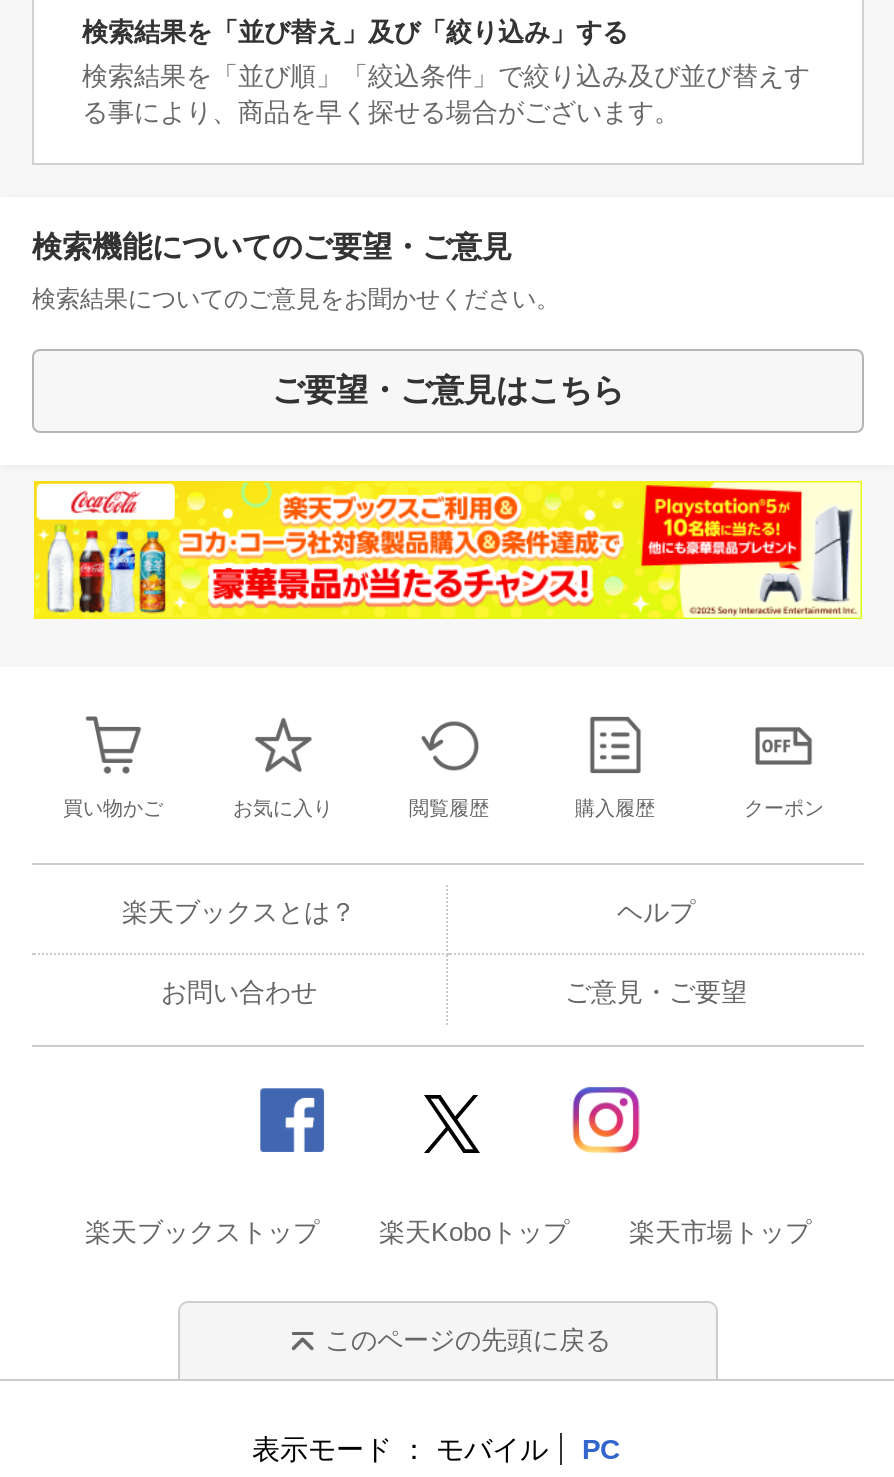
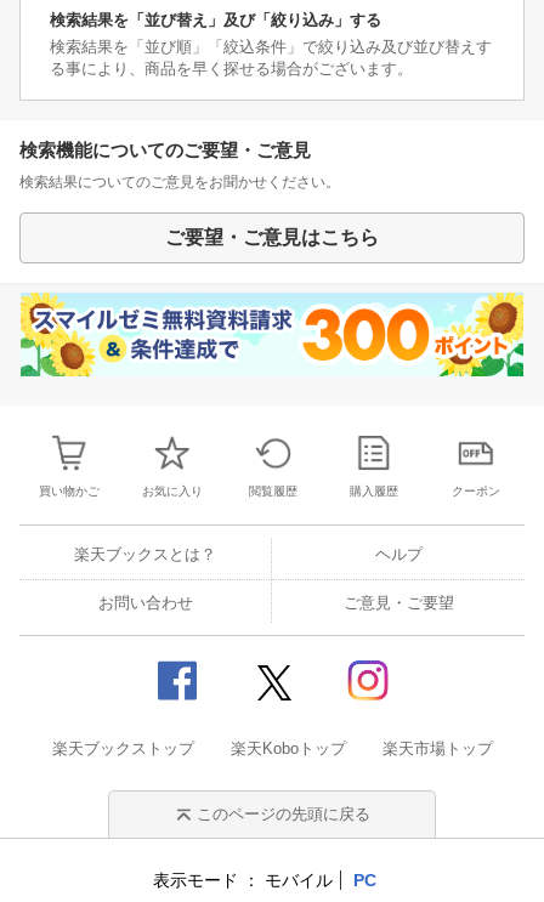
[32,479,864,621] [image] -> [19,293,525,378] [image]

